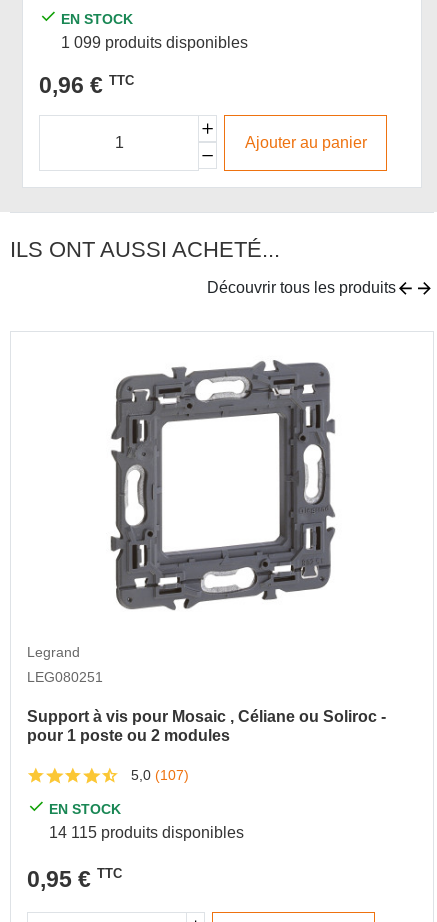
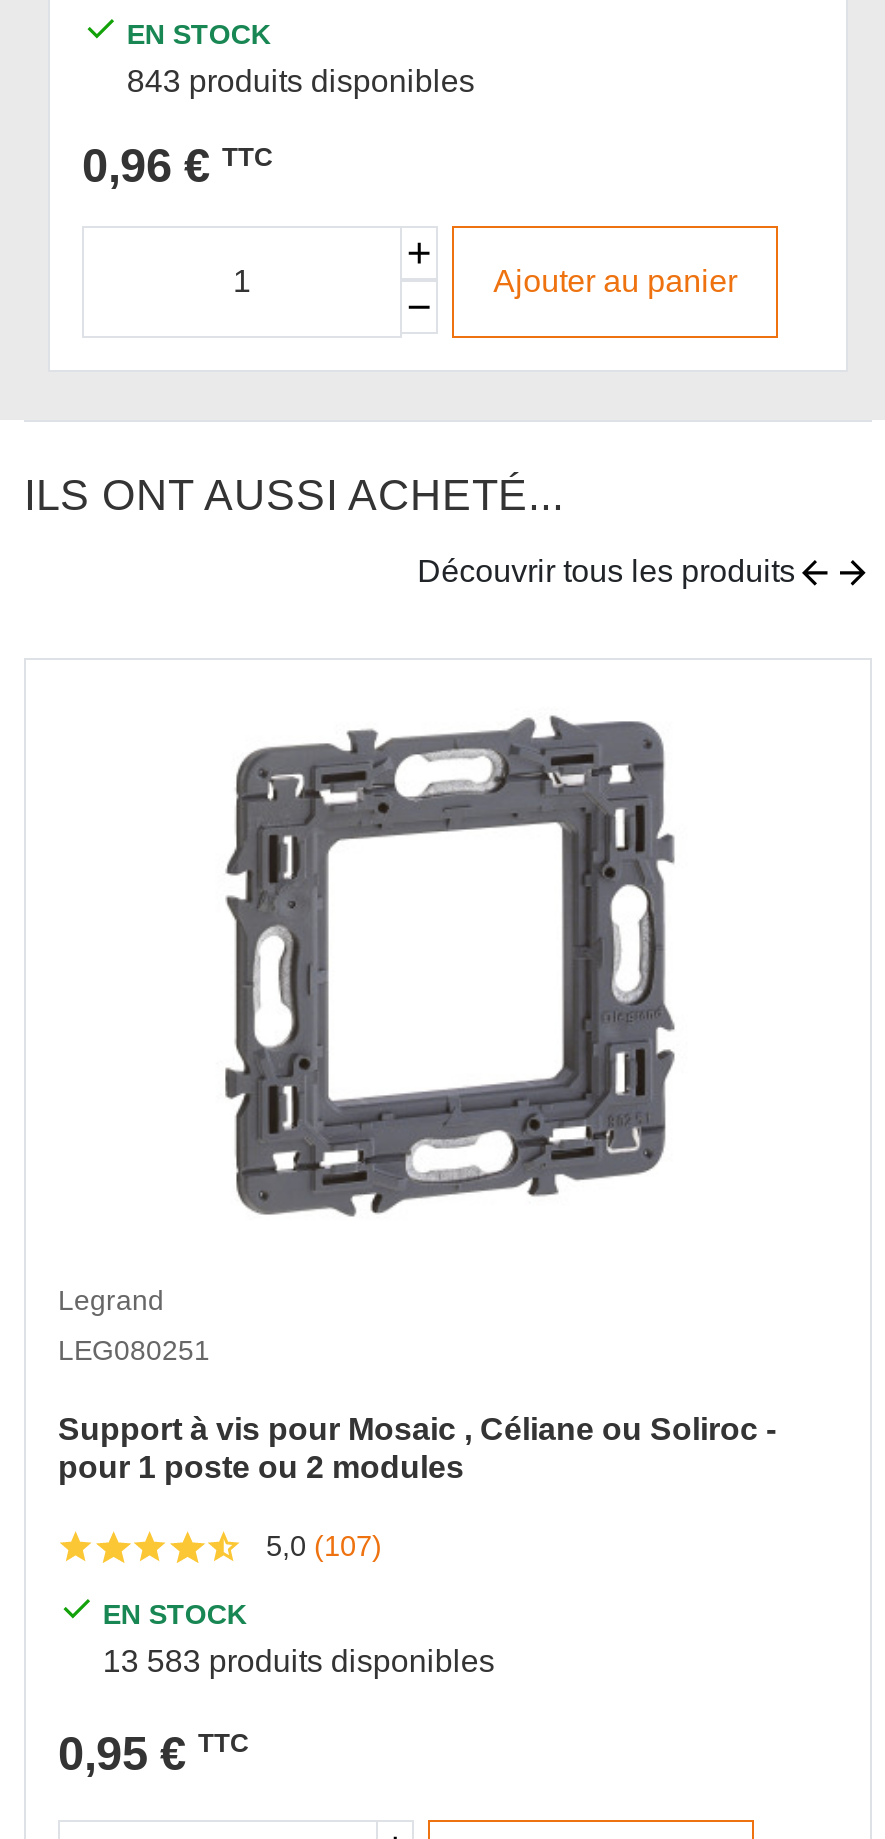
[61,34,248,51] 1 099 produits disponibles -> [127,64,475,98] 843 produits disponibles
[49,824,244,841] 14 115 produits disponibles -> [103,1644,495,1678] 13 583 produits disponibles

